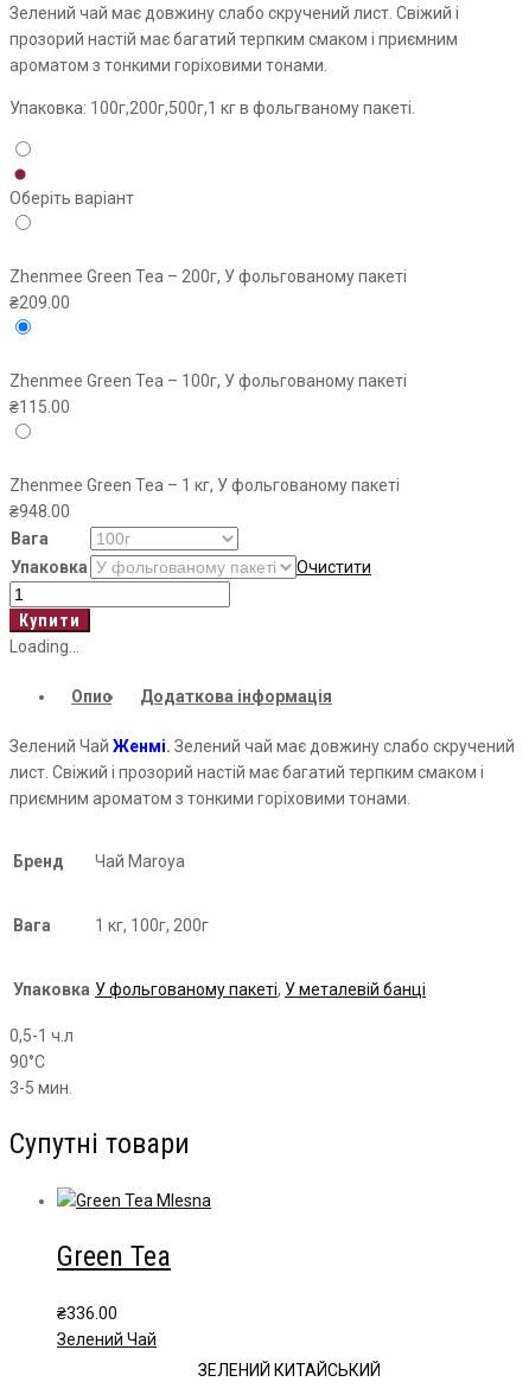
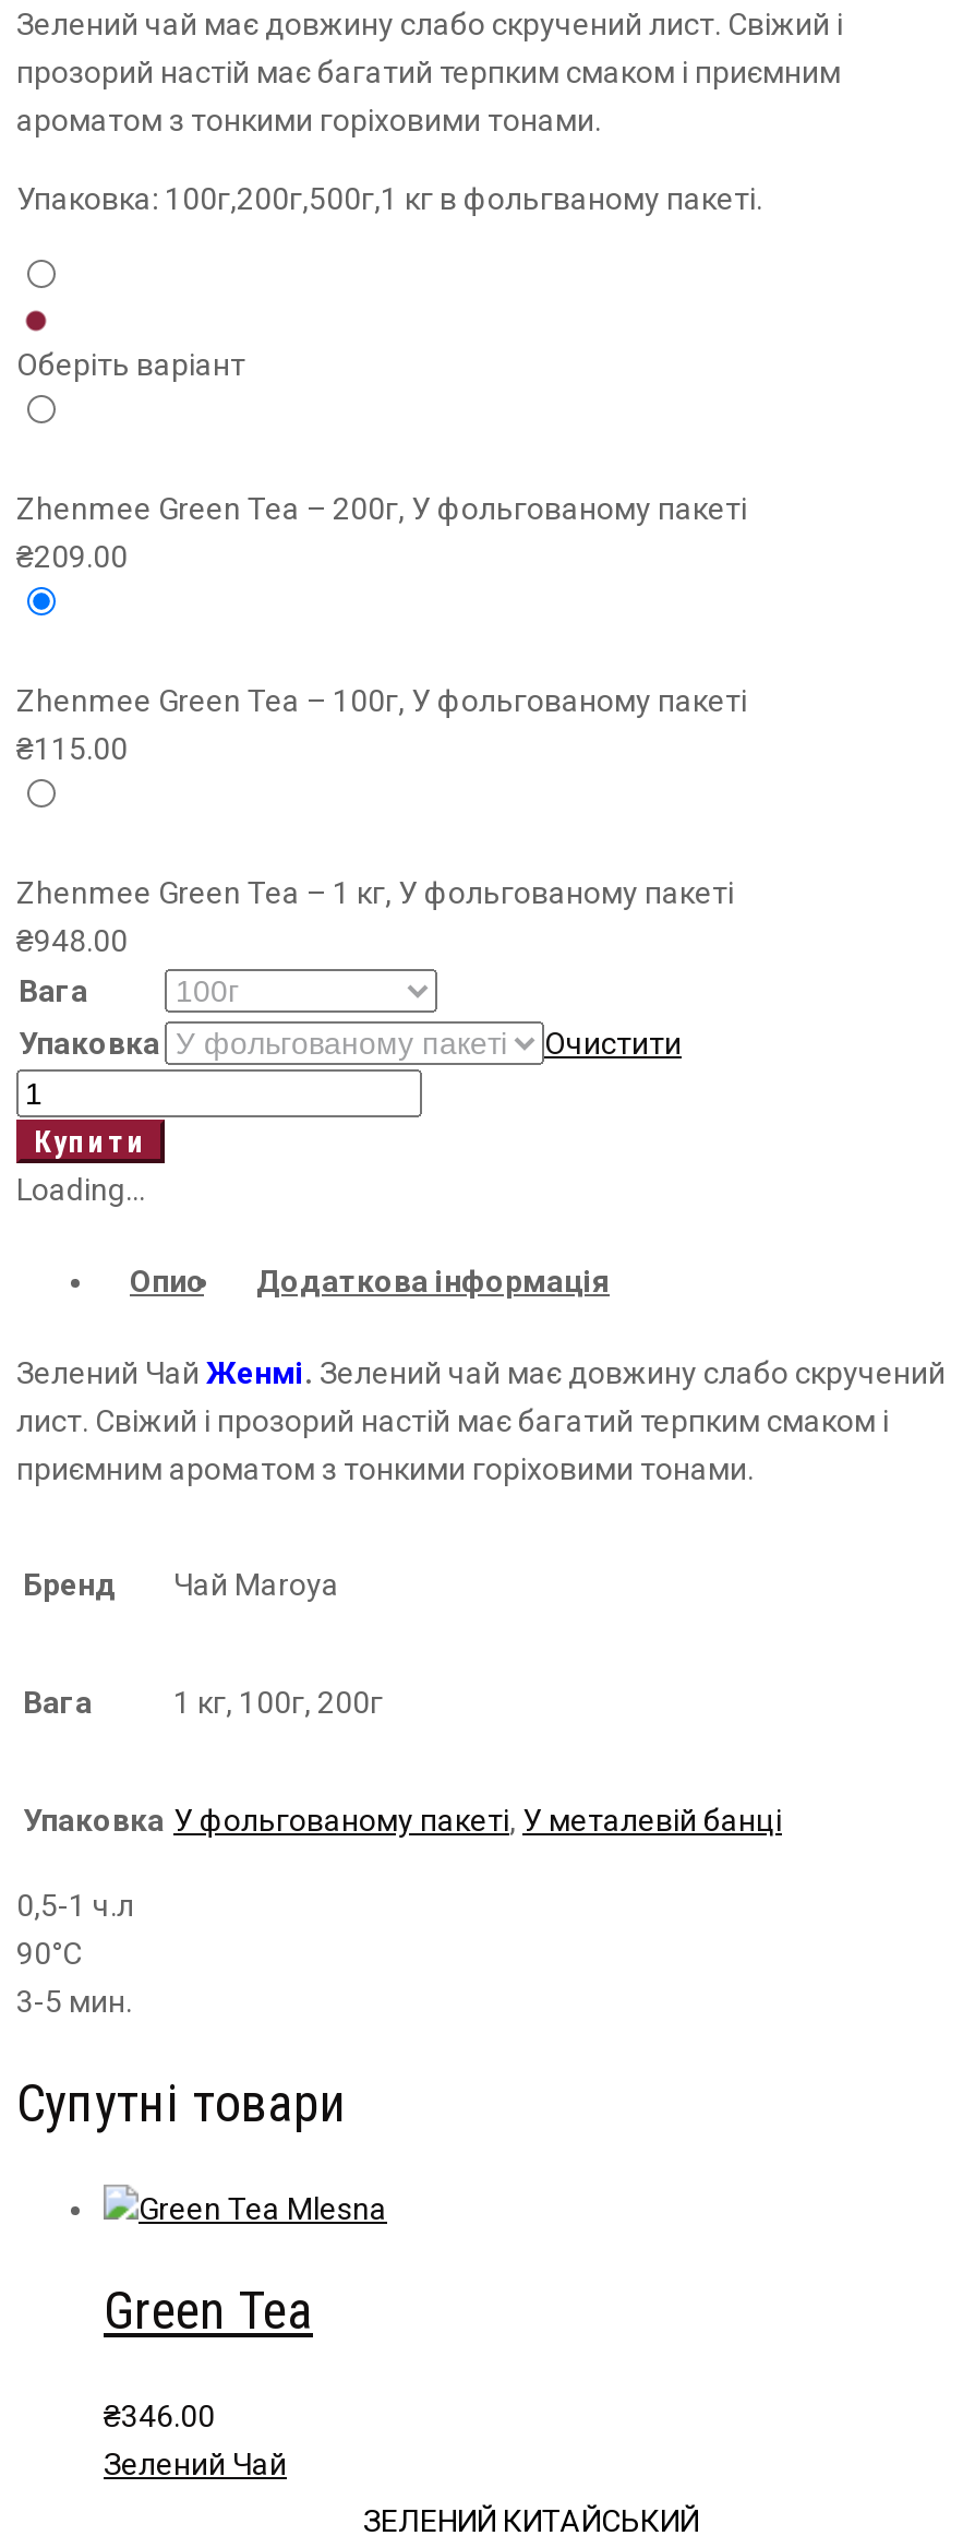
[57,1304,117,1323] ₴336.00 -> [104,2399,215,2434] ₴346.00

